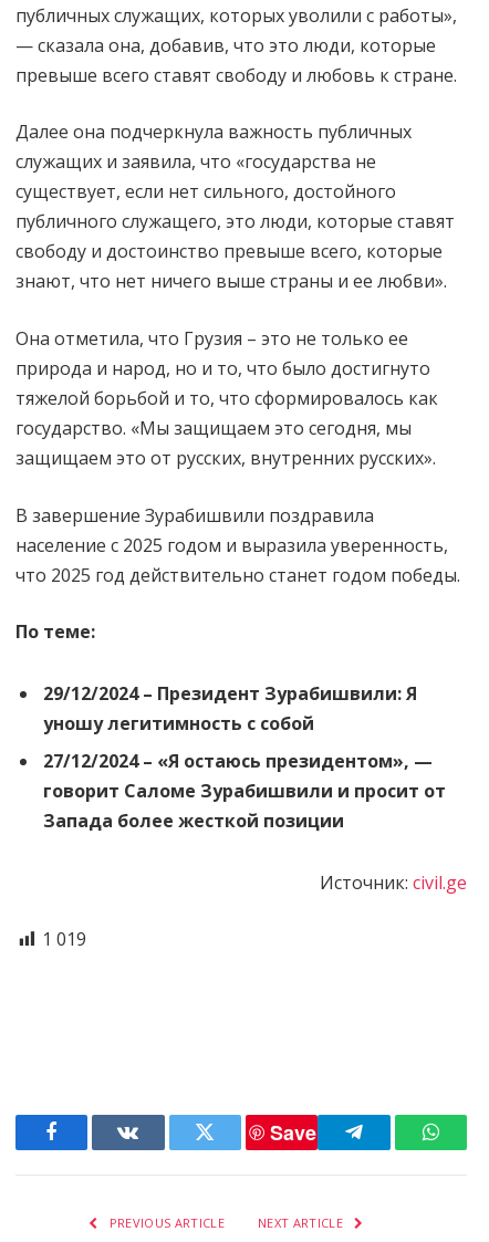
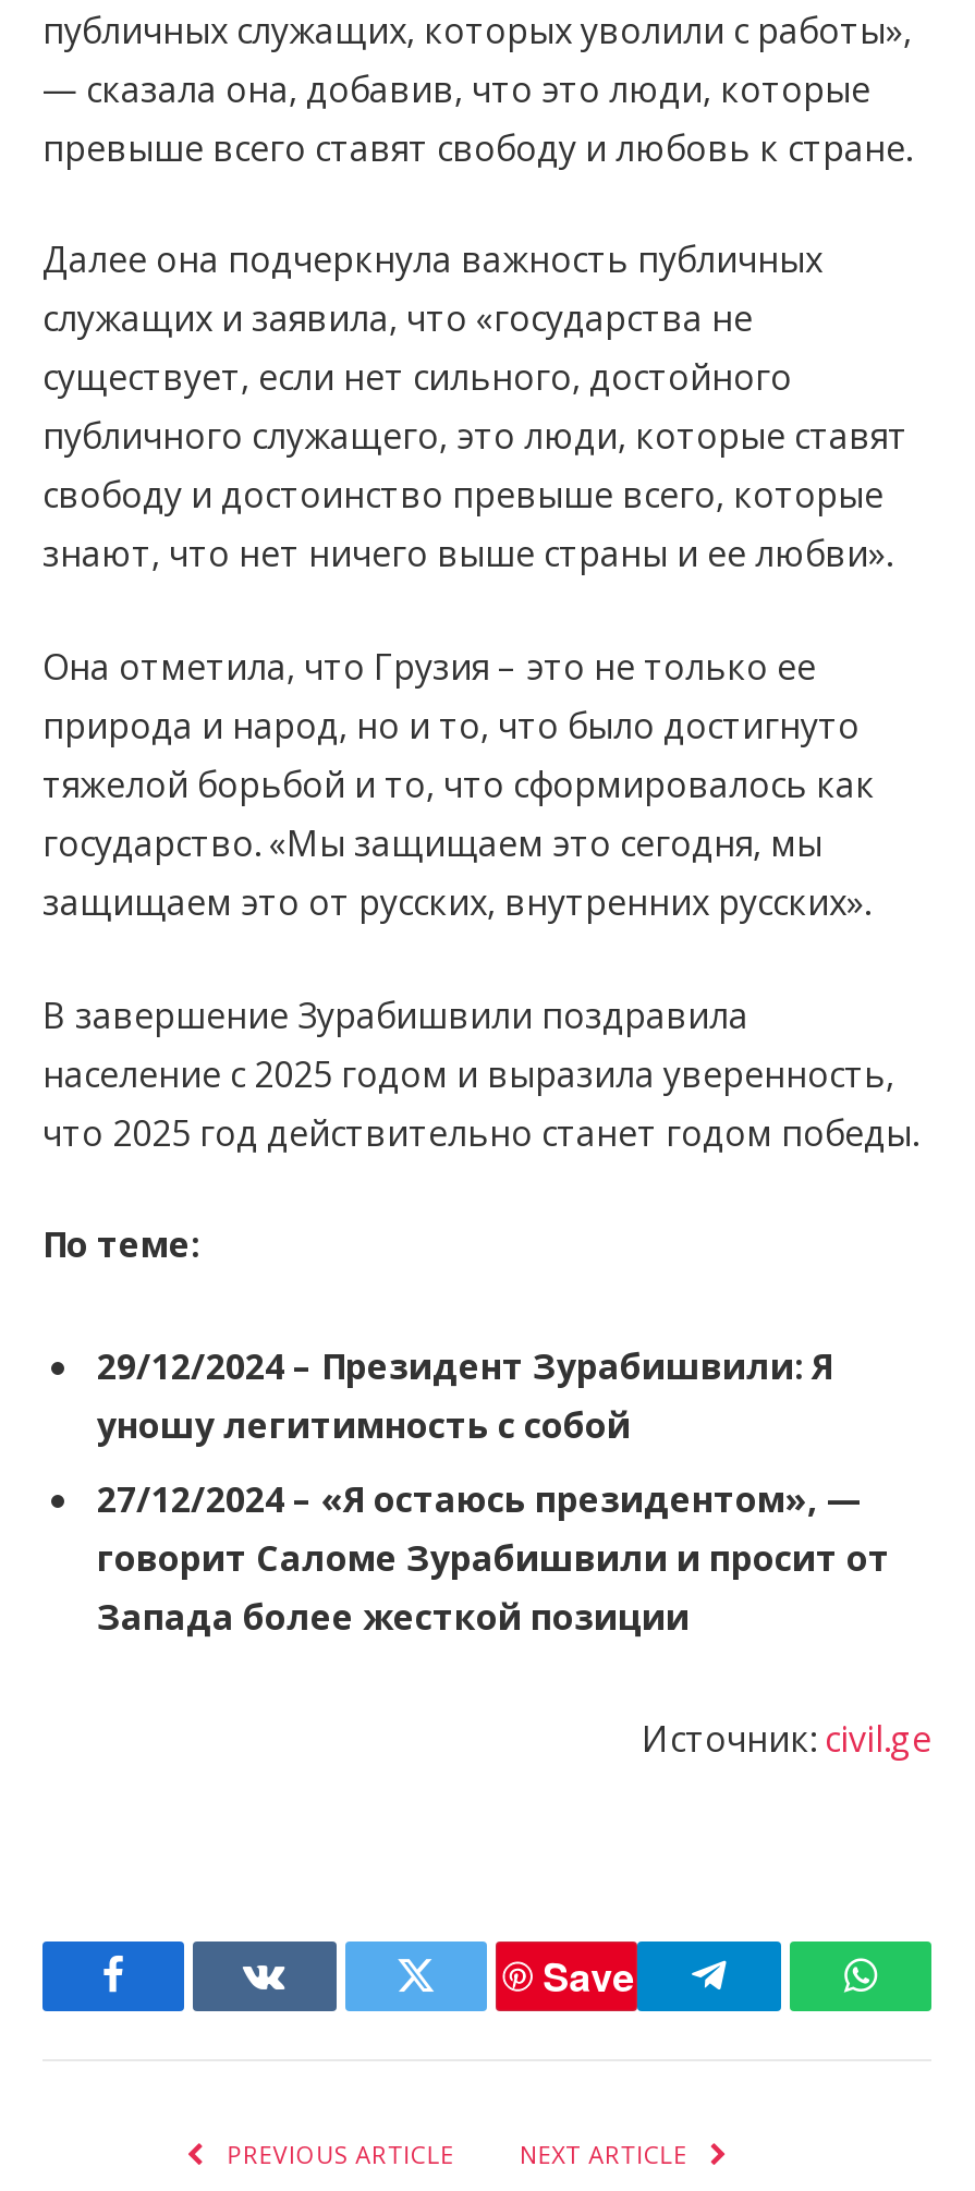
[42,927,86,952] 1 019 -> none

